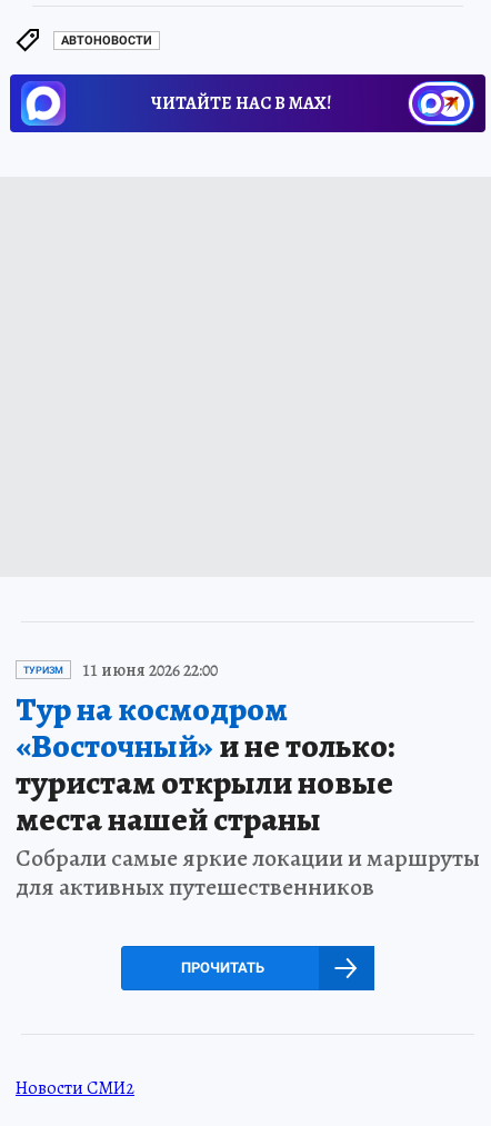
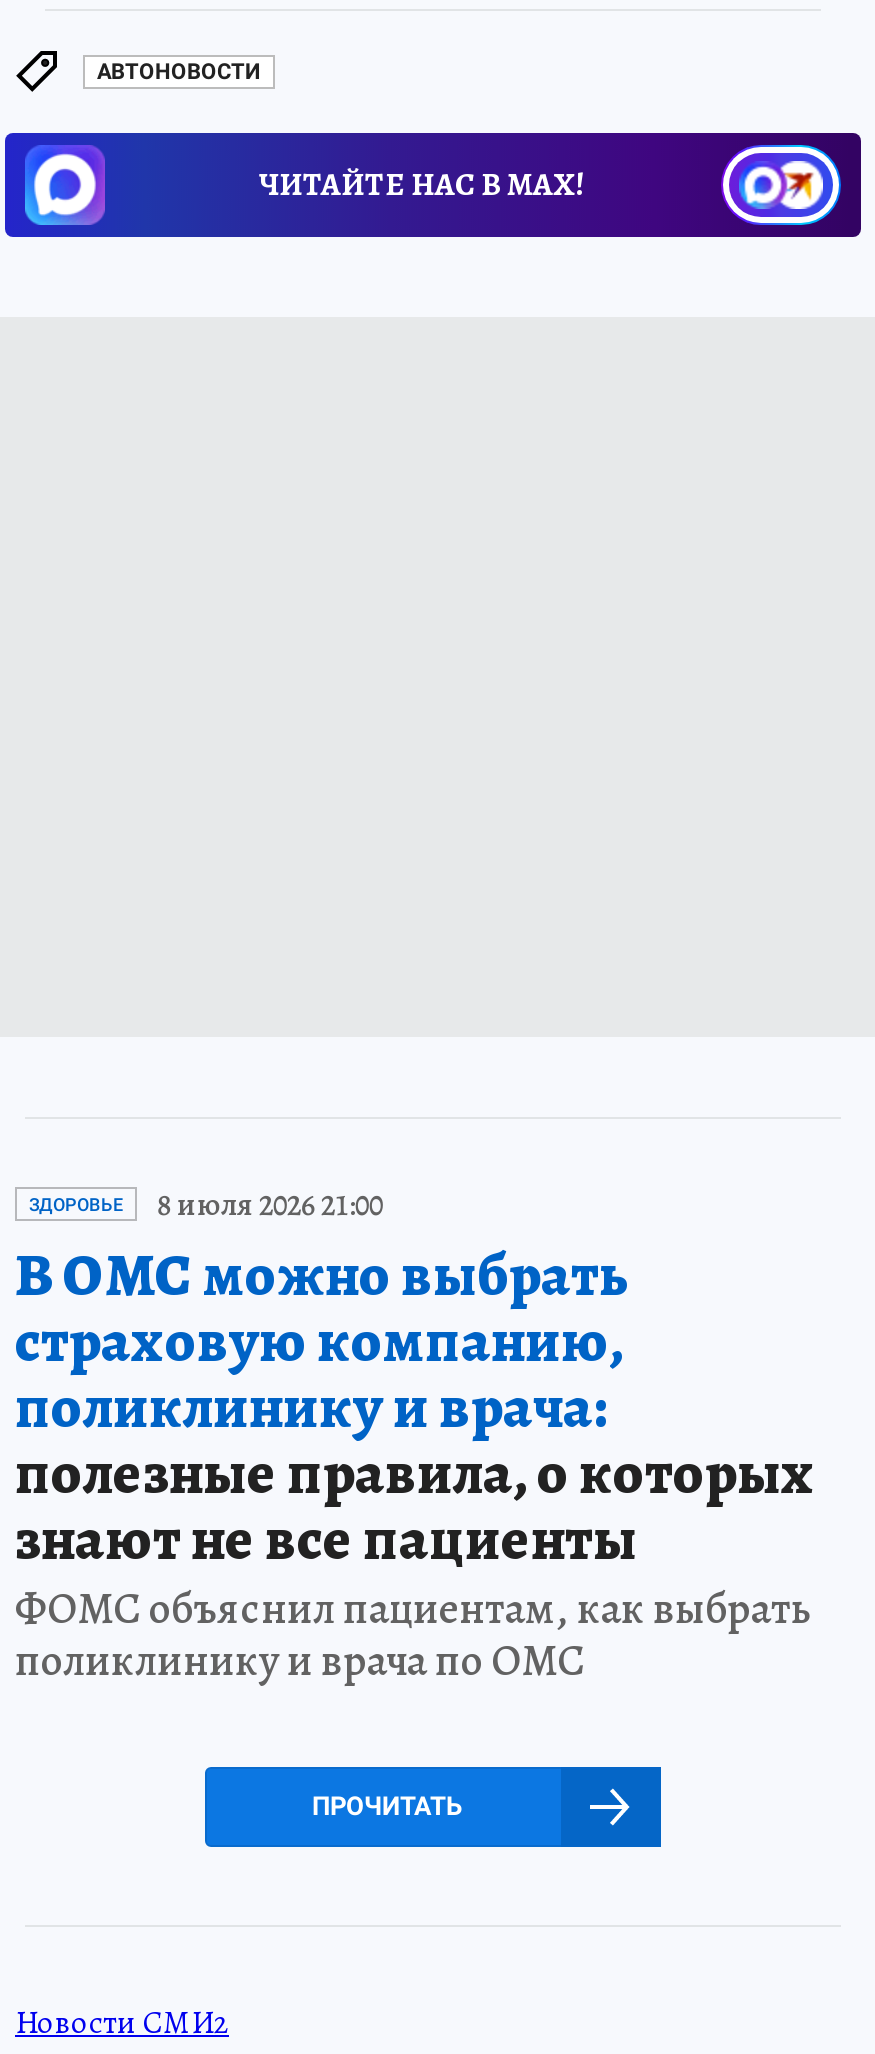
[16,658,480,903] ТУРИЗМ | 11 июня 2026 22:00 | Тур на космодром | «Восточный»и не только: | туристам открыли новые | места нашей страны | Собрали самые яркие локации и маршруты | для активных путешественников -> [15,1183,815,1691] ЗДОРОВЬЕ | 8 июля 2026 21:00 | В ОМС можно выбрать | страховую компанию, | поликлинику и врача: | полезные правила, о которых | знают не все пациенты | ФОМС объяснил пациентам, как выбрать | поликлинику и врача по ОМС

